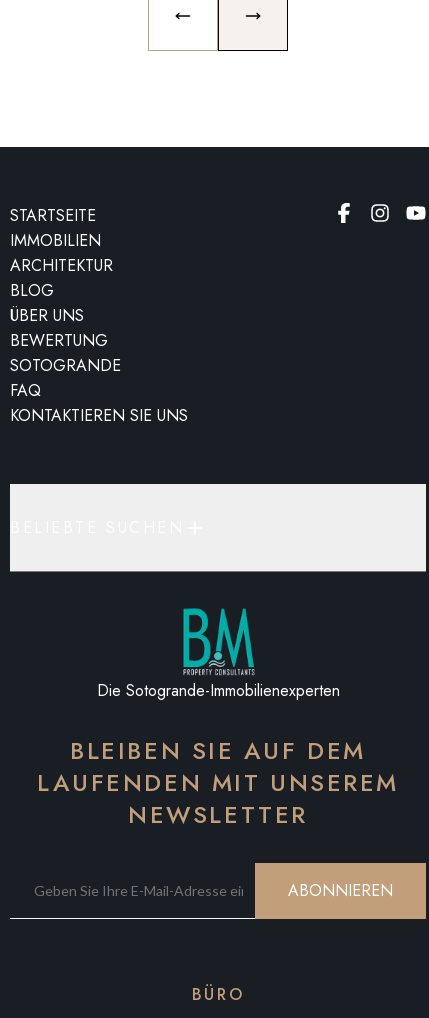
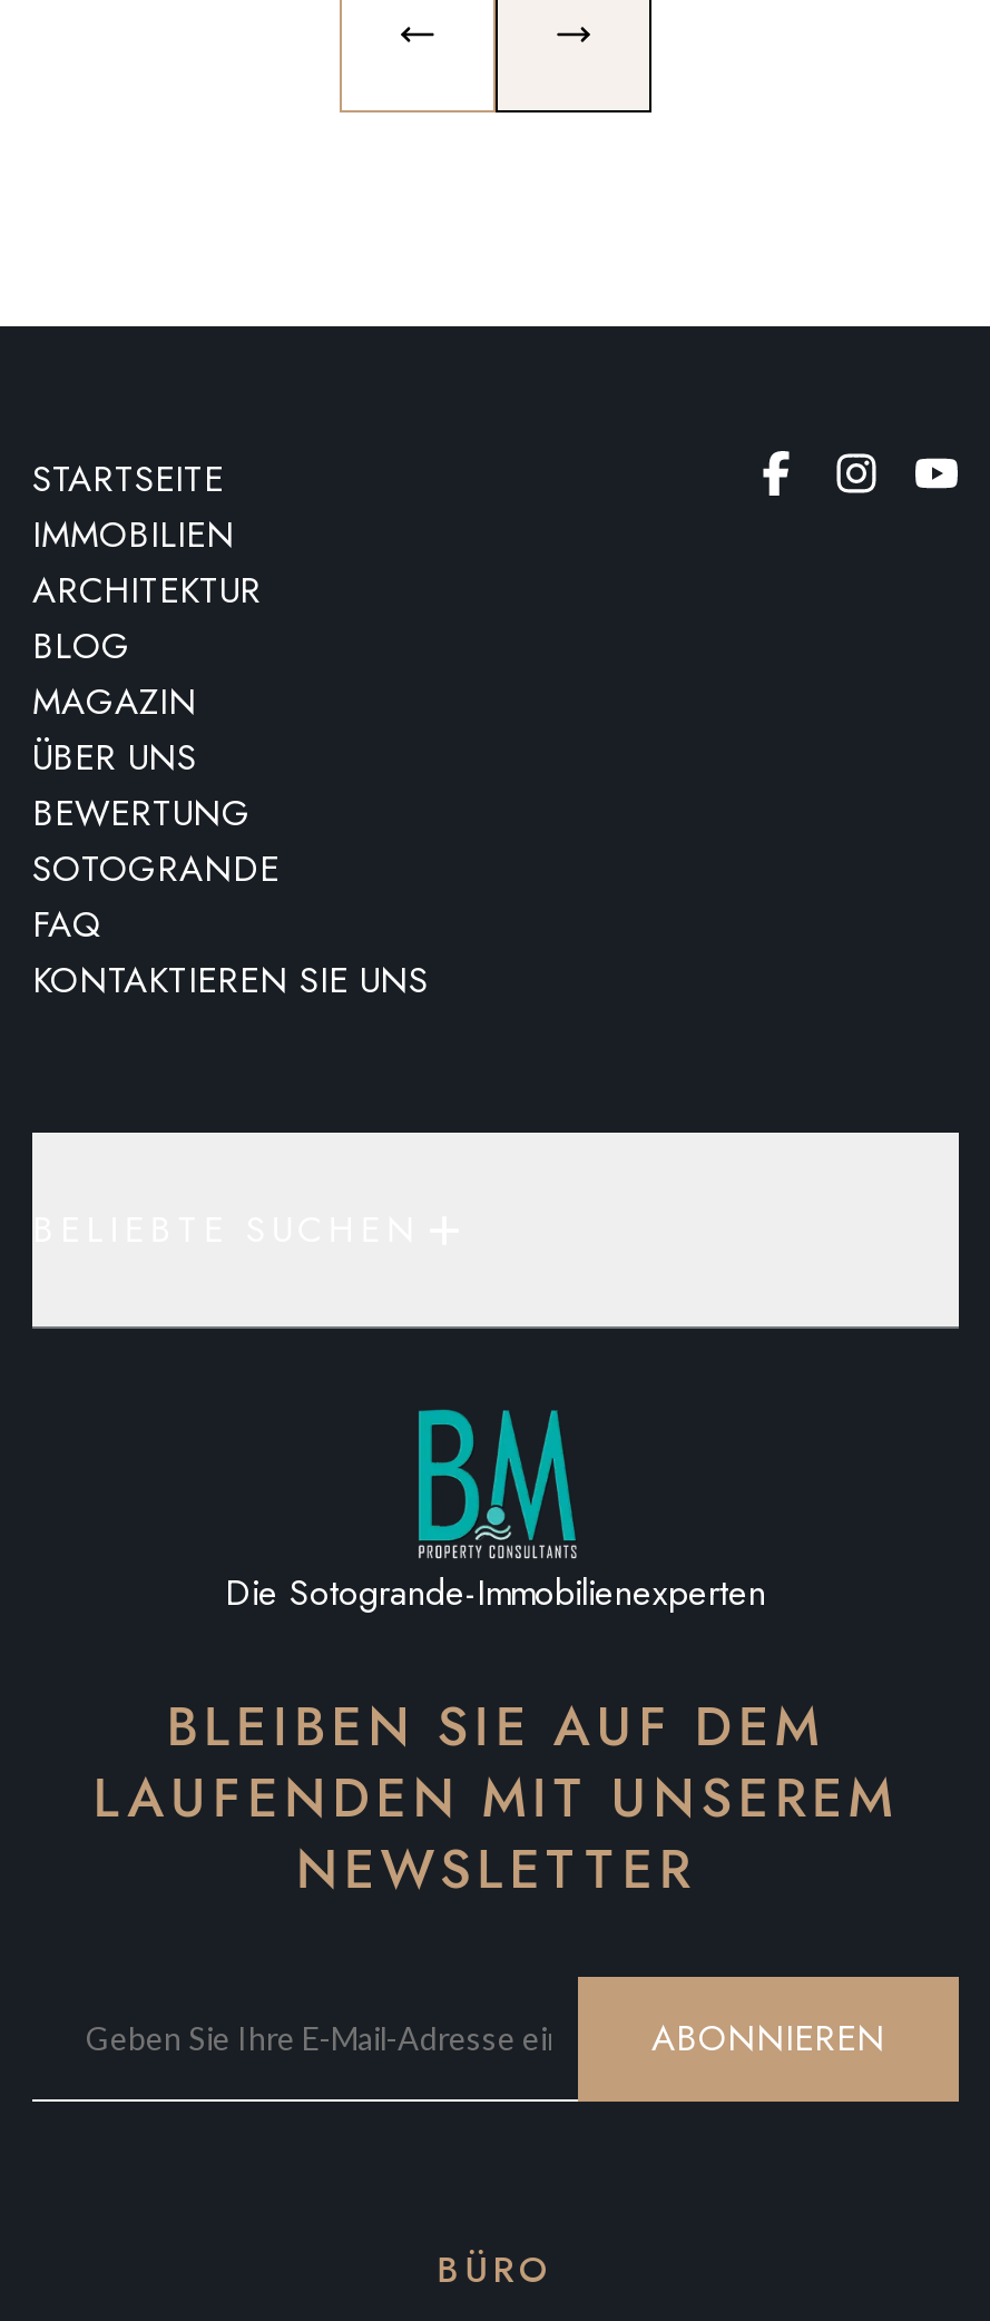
none -> [32,676,197,727] MAGAZIN

